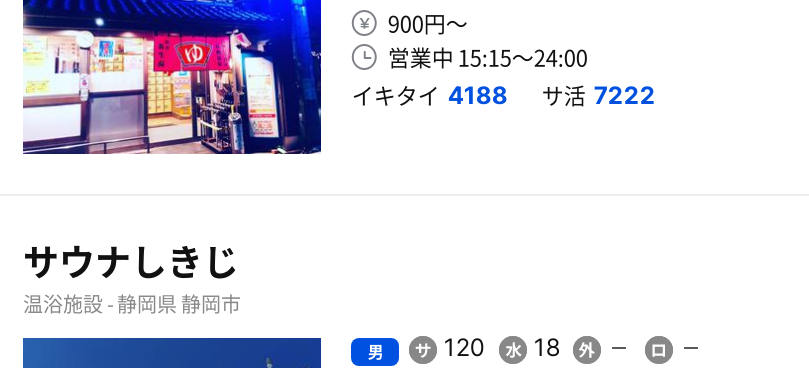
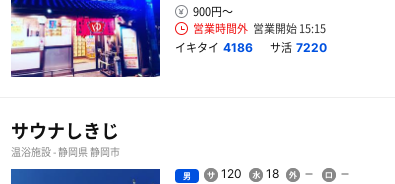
[352,40,656,112] 営業中 15:15〜24:00 | イキタイ 4188 | サ活 7222 -> [175,20,327,56] 営業時間外 営業開始 15:15 | イキタイ 4186 | サ活 7220

